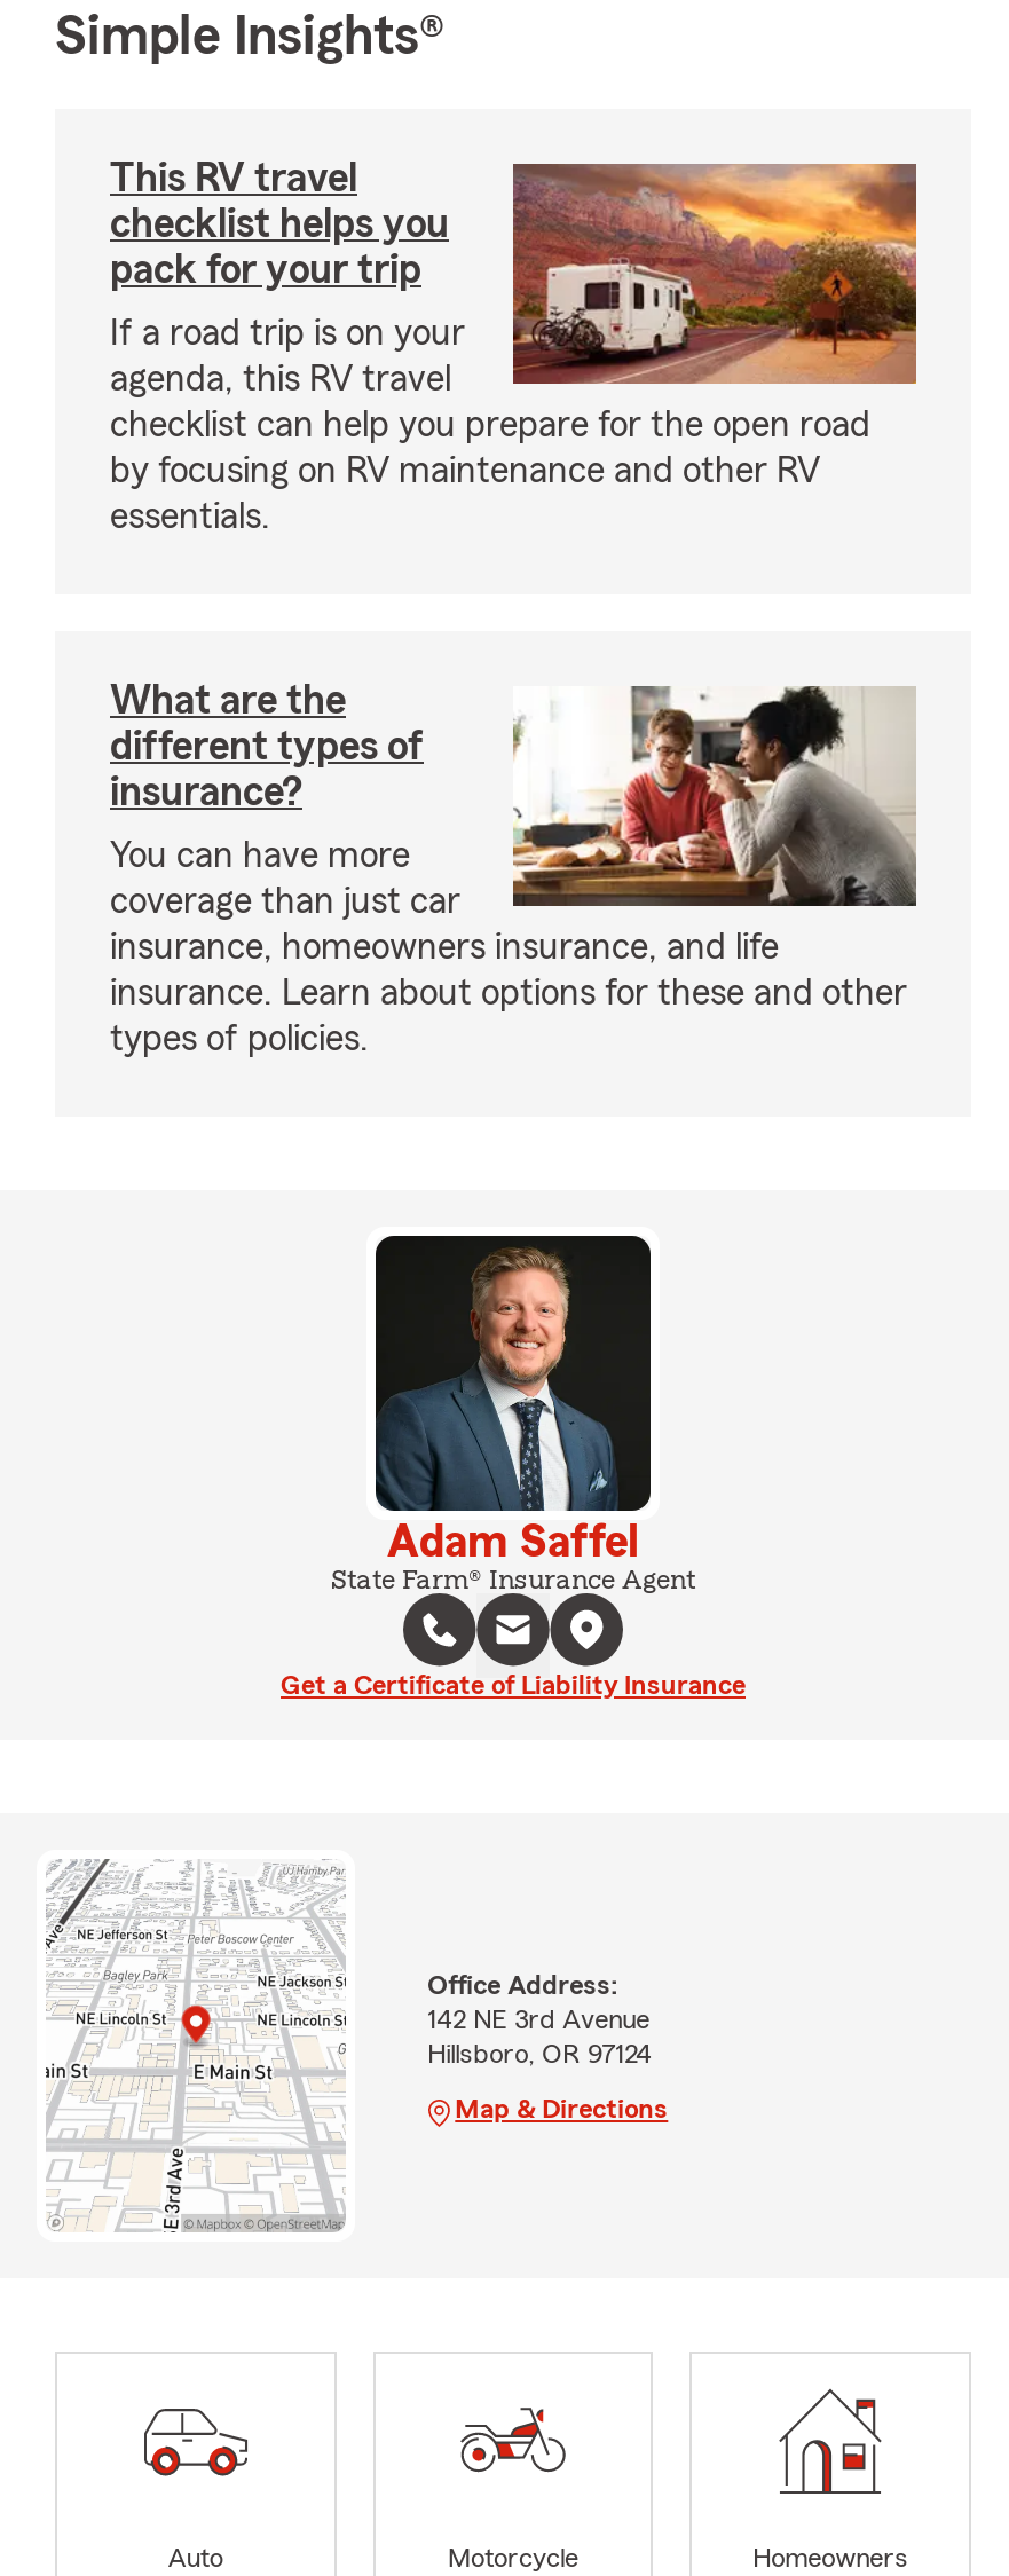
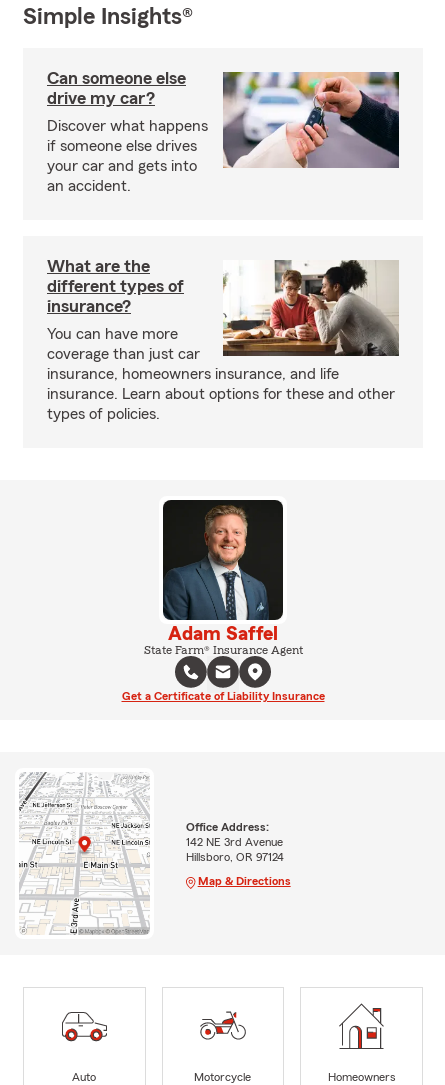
[110,157,449,290] This RV travel | checklist helps you | pack for your trip -> [47,69,186,107] Can someone else | drive my car?
[110,162,919,535] [image] | If a road trip is on your | agenda, this RV travel | checklist can help you prepare for the open road | by focusing on RV maintenance and other RV | essentials. -> [47,71,400,194] [image] | Discover what happens | if someone else drives | your car and gets into | an accident.

